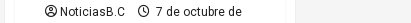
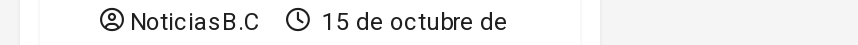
[60,5,242,19] NoticiasB.C 7 de octubre de -> [130,8,508,36] NoticiasB.C 15 de octubre de

